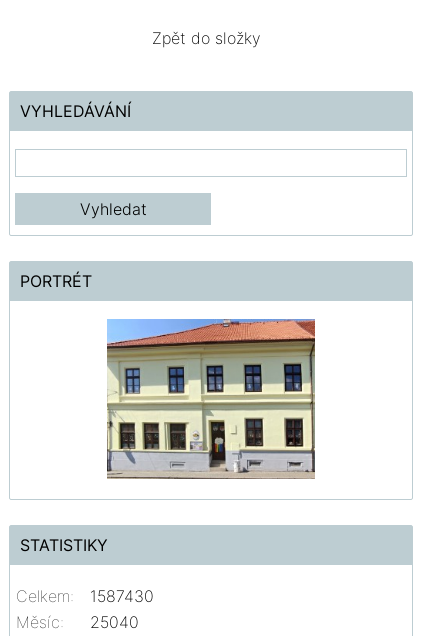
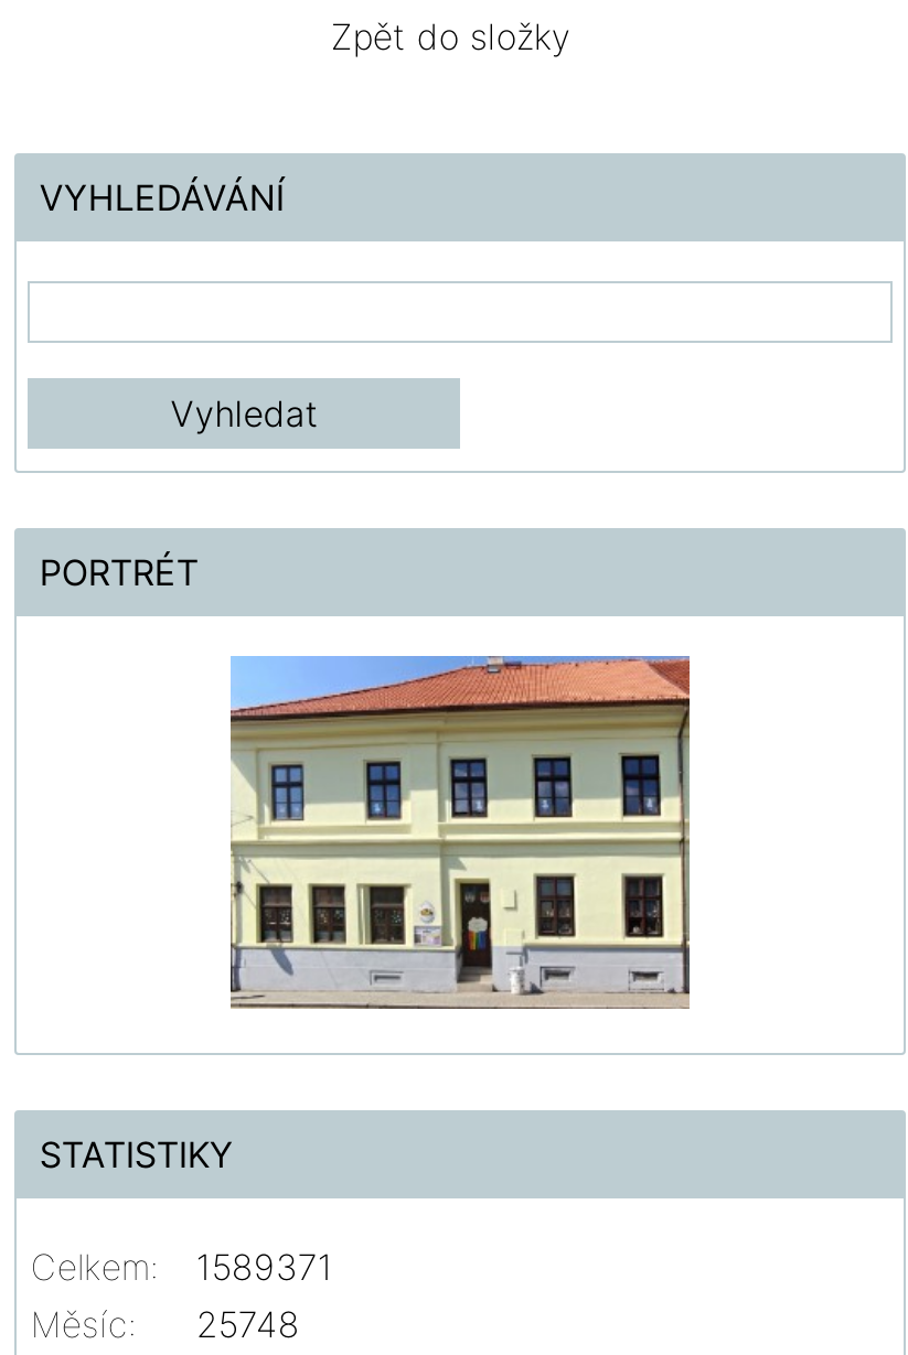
[16,586,154,606] Celkem: 1587430 -> [31,1244,333,1288] Celkem: 1589371
[16,612,139,632] Měsíc: 25040 -> [31,1301,300,1345] Měsíc: 25748

